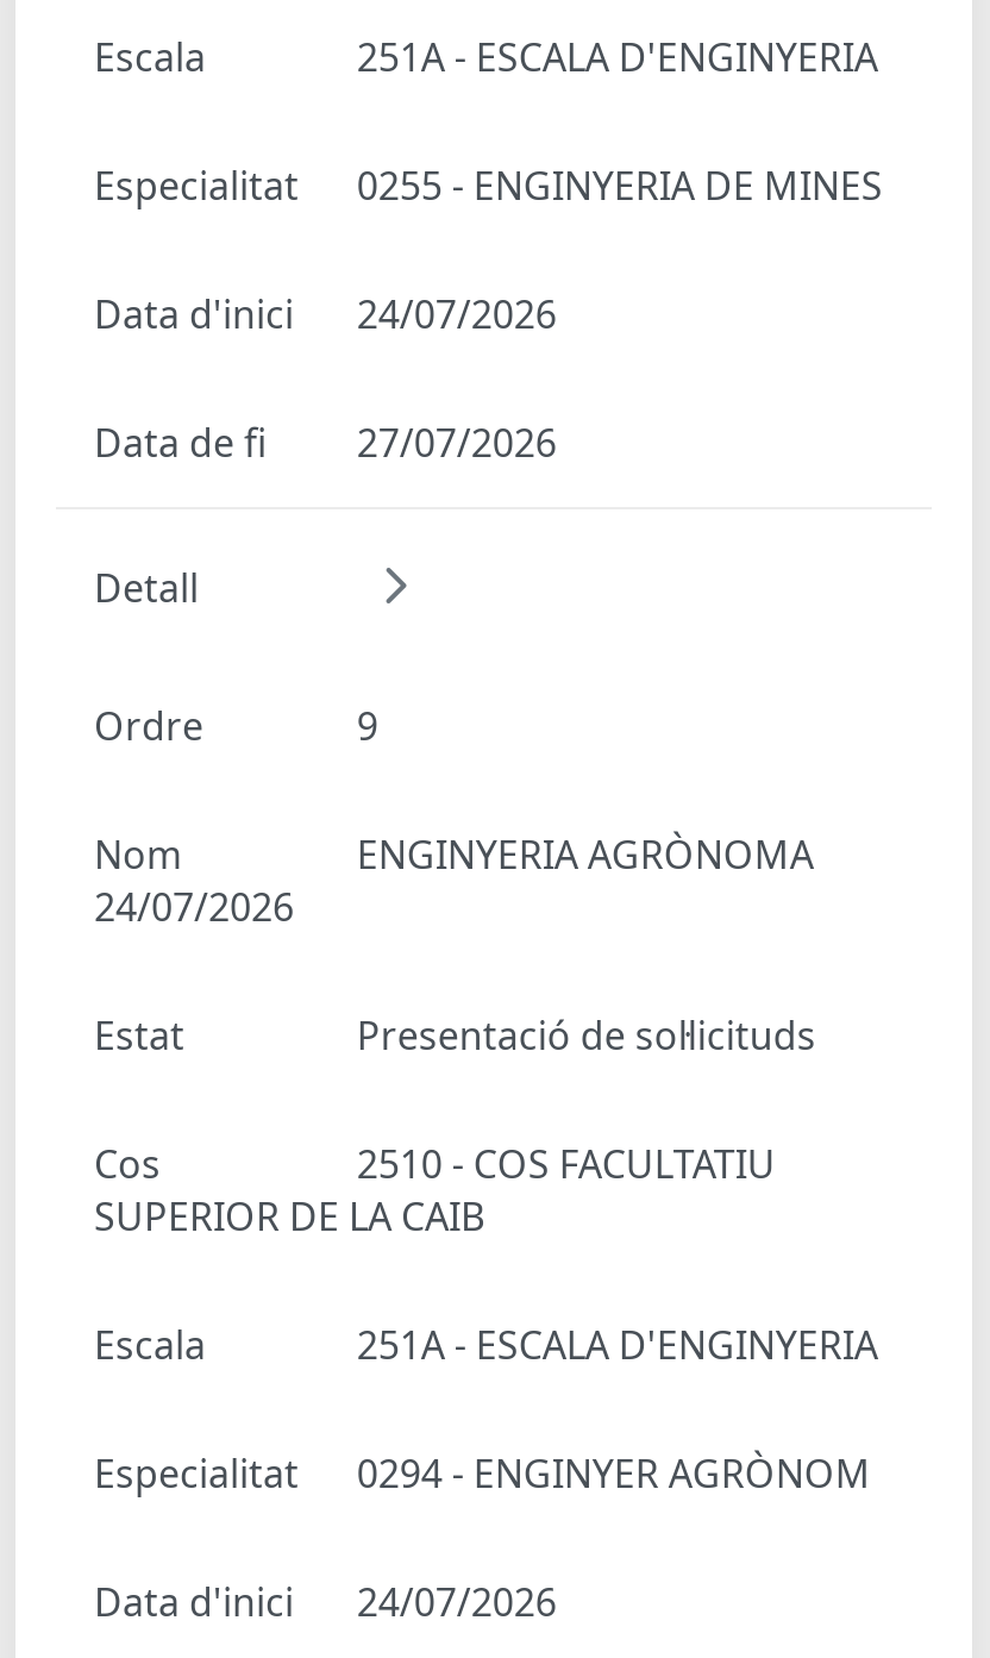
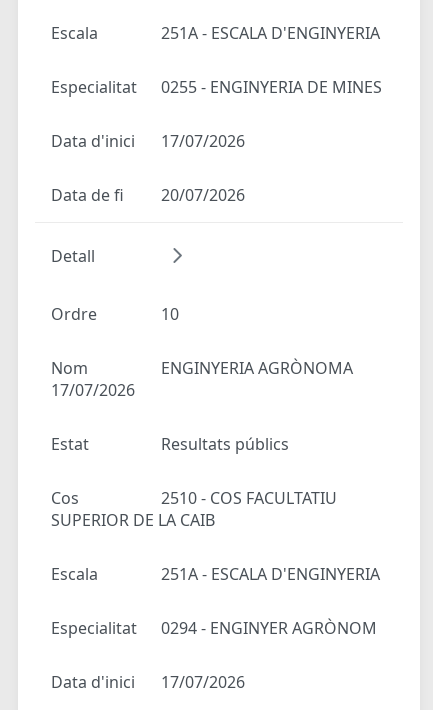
[94,288,557,340] Data d'inici 24/07/2026 -> [51,130,245,152] Data d'inici 17/07/2026
[94,417,557,469] Data de fi 27/07/2026 -> [51,184,245,206] Data de fi 20/07/2026
[357,700,378,752] 9 -> [161,303,179,325] 10
[94,881,294,933] 24/07/2026 -> [51,379,135,401] 17/07/2026
[357,1009,816,1062] Presentació de sol·licituds -> [161,433,289,455] Resultats públics
[94,1576,557,1628] Data d'inici 24/07/2026 -> [51,671,245,693] Data d'inici 17/07/2026

